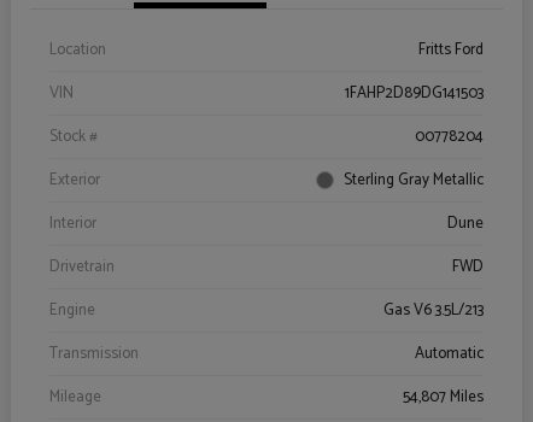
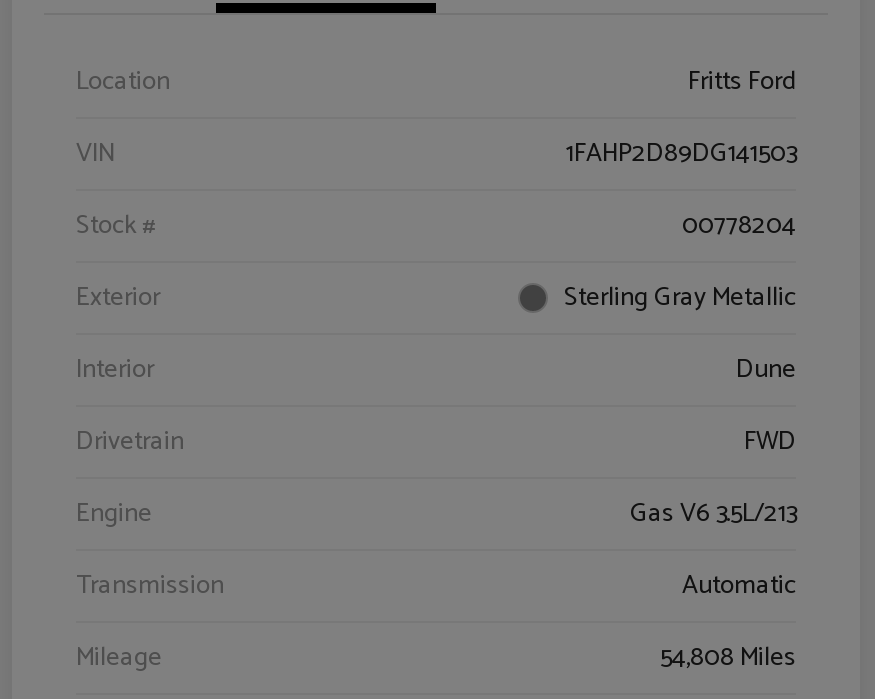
[403,385,484,410] 54,807 Miles -> [660,637,796,679] 54,808 Miles

